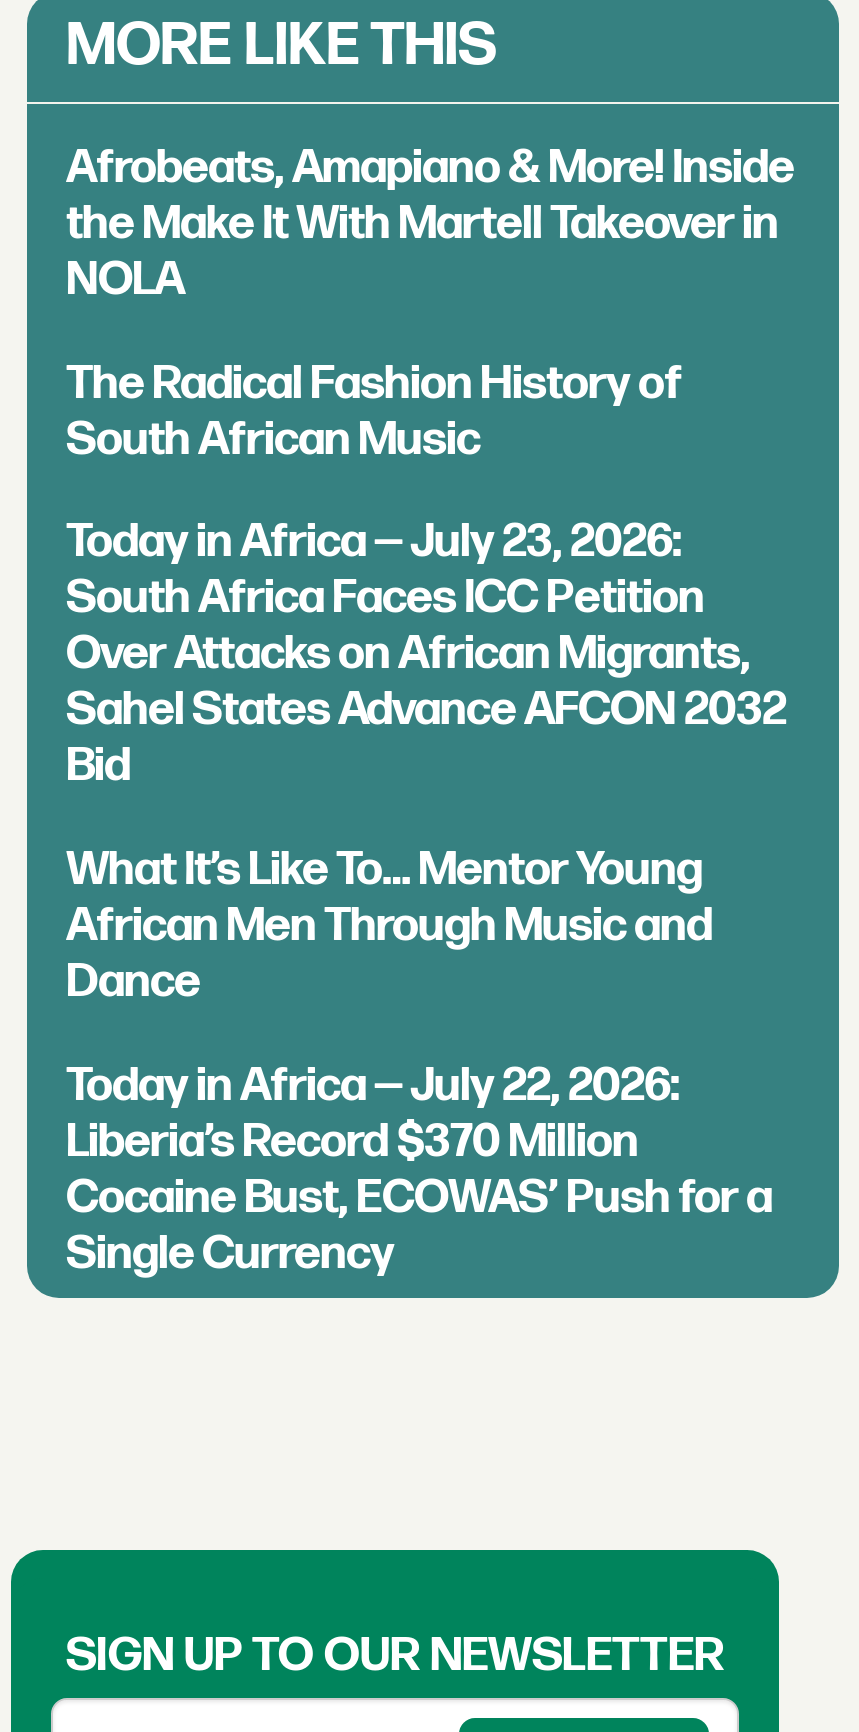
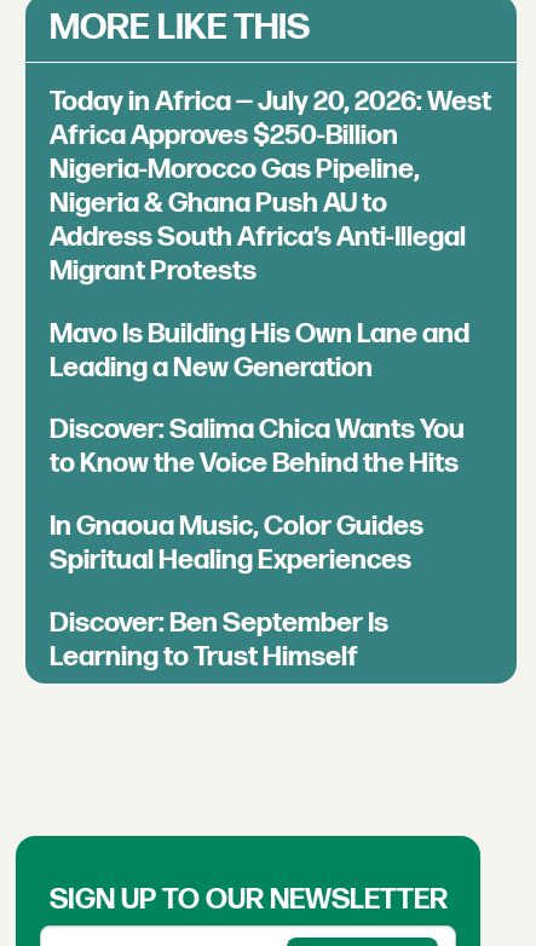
[66,139,794,307] Afrobeats, Amapiano & More! Inside | the Make It With Martell Takeover in | NOLA -> [49,84,491,287] Today in Africa — July 20, 2026: West | Africa Approves $250-Billion | Nigeria-Morocco Gas Pipeline, | Nigeria & Ghana Push AU to | Address South Africa’s Anti-Illegal | Migrant Protests
[66,355,682,467] The Radical Fashion History of | South African Music -> [49,316,469,384] Mavo Is Building His Own Lane and | Leading a New Generation
[66,515,786,795] Today in Africa — July 23, 2026: | South Africa Faces ICC Petition | Over Attacks on African Migrants, | Sahel States Advance AFCON 2032 | Bid -> [49,413,464,481] Discover: Salima Chica Wants You | to Know the Voice Behind the Hits
[66,843,712,1011] What It’s Like To… Mentor Young | African Men Through Music and | Dance -> [49,510,423,577] In Gnaoua Music, Color Guides | Spiritual Healing Experiences
[66,1058,772,1282] Today in Africa — July 22, 2026: | Liberia’s Record $370 Million | Cocaine Bust, ECOWAS’ Push for a | Single Currency -> [49,606,388,674] Discover: Ben September Is | Learning to Trust Himself

